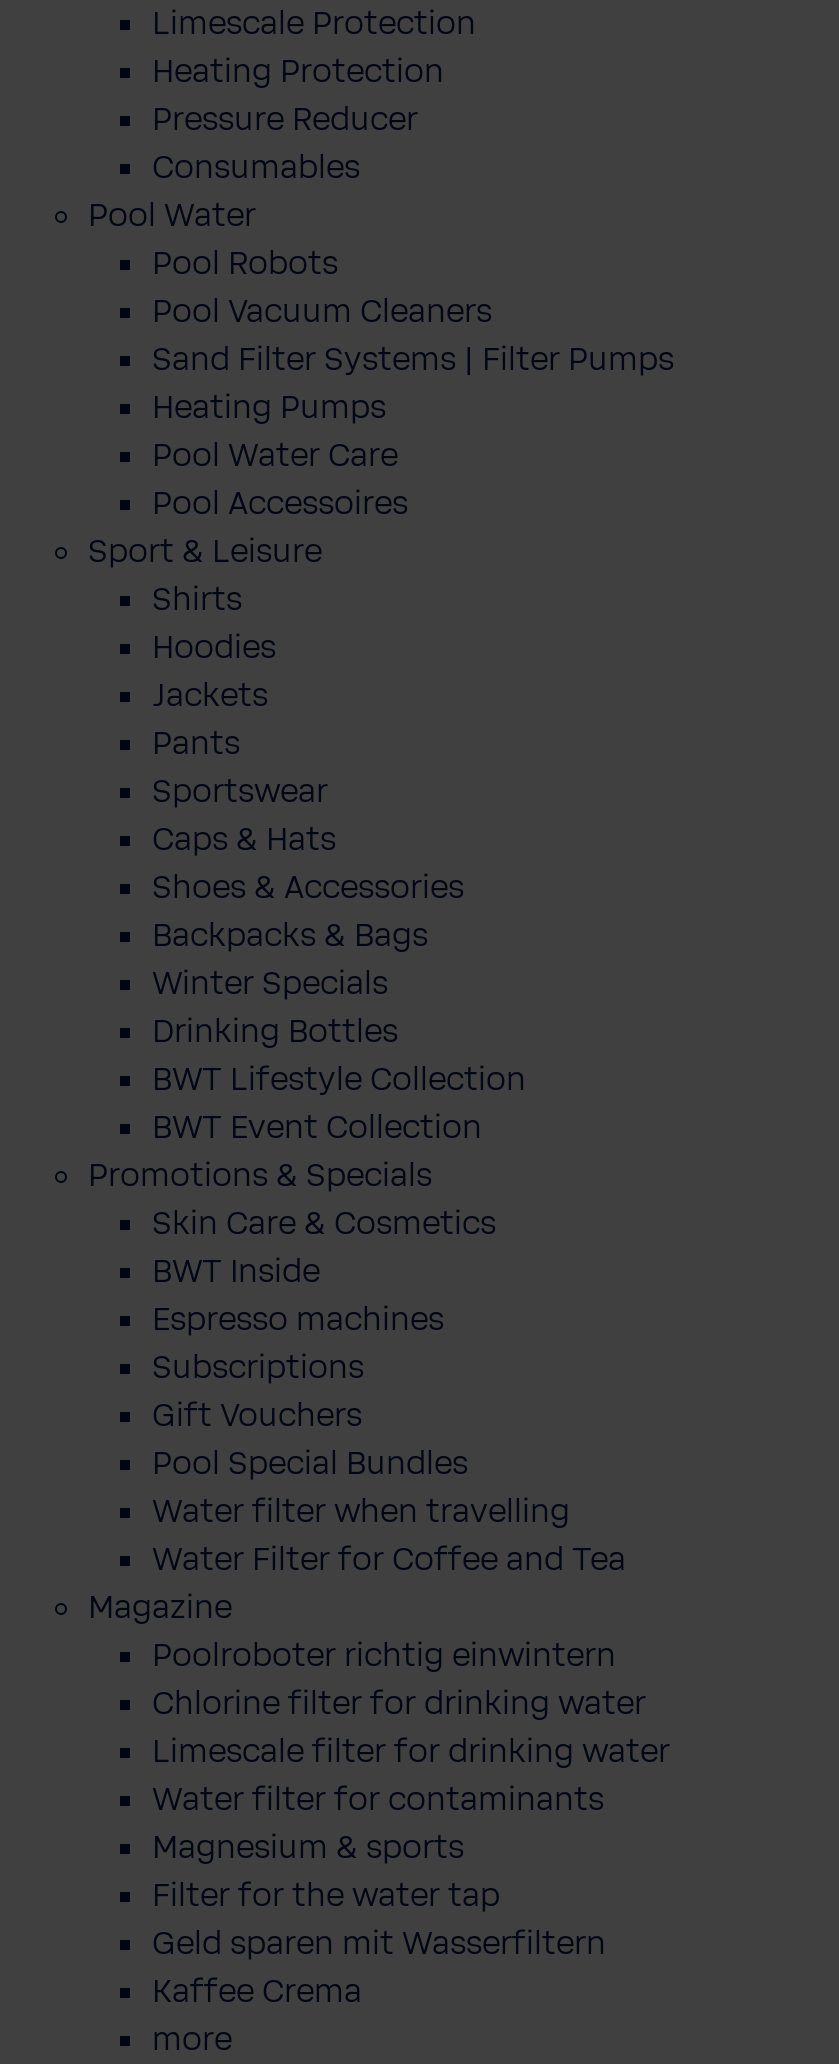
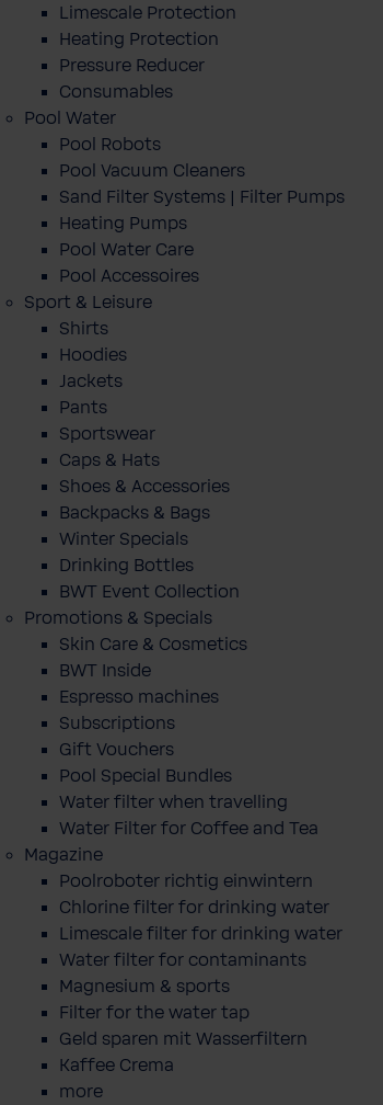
[152,1062,526,1098] BWT Lifestyle Collection -> none

